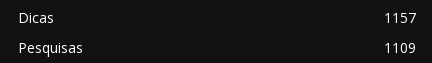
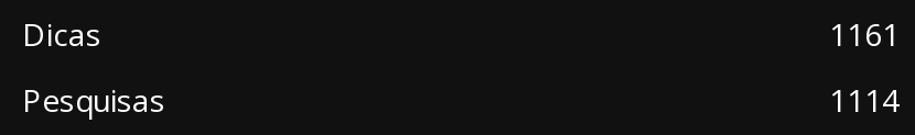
[384,7,416,26] 1157 -> [829,13,900,55] 1161
[384,37,416,56] 1109 -> [829,79,900,121] 1114

